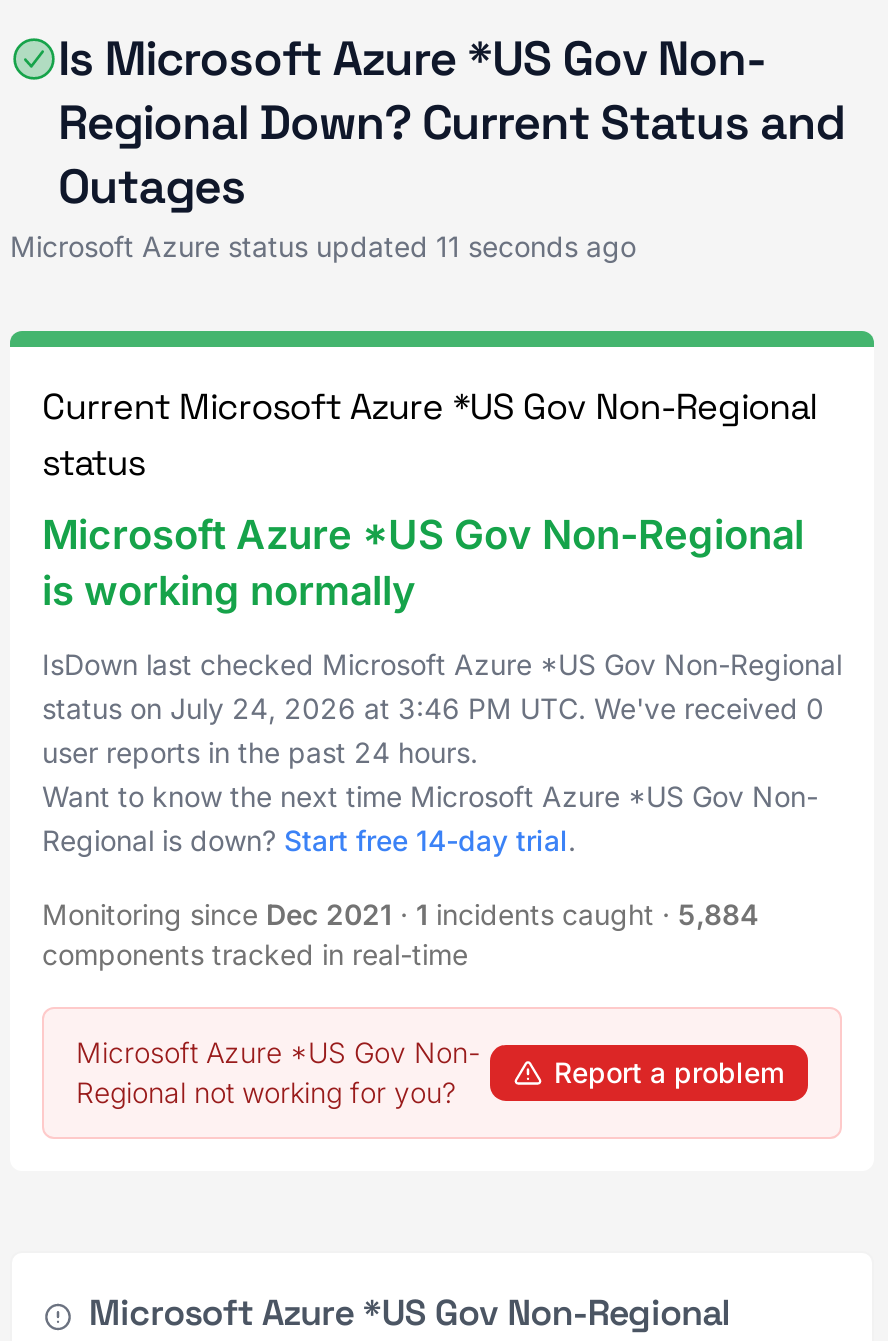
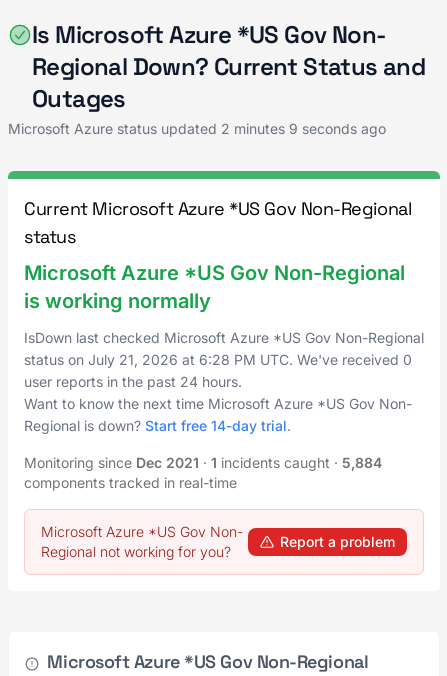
[10,229,636,263] Microsoft Azure status updated 11 seconds ago -> [8,120,386,137] Microsoft Azure status updated 2 minutes 9 seconds ago
[42,691,824,725] status on July 24, 2026 at 3:46 PM UTC. We've received 0 -> [24,351,412,368] status on July 21, 2026 at 6:28 PM UTC. We've received 0

